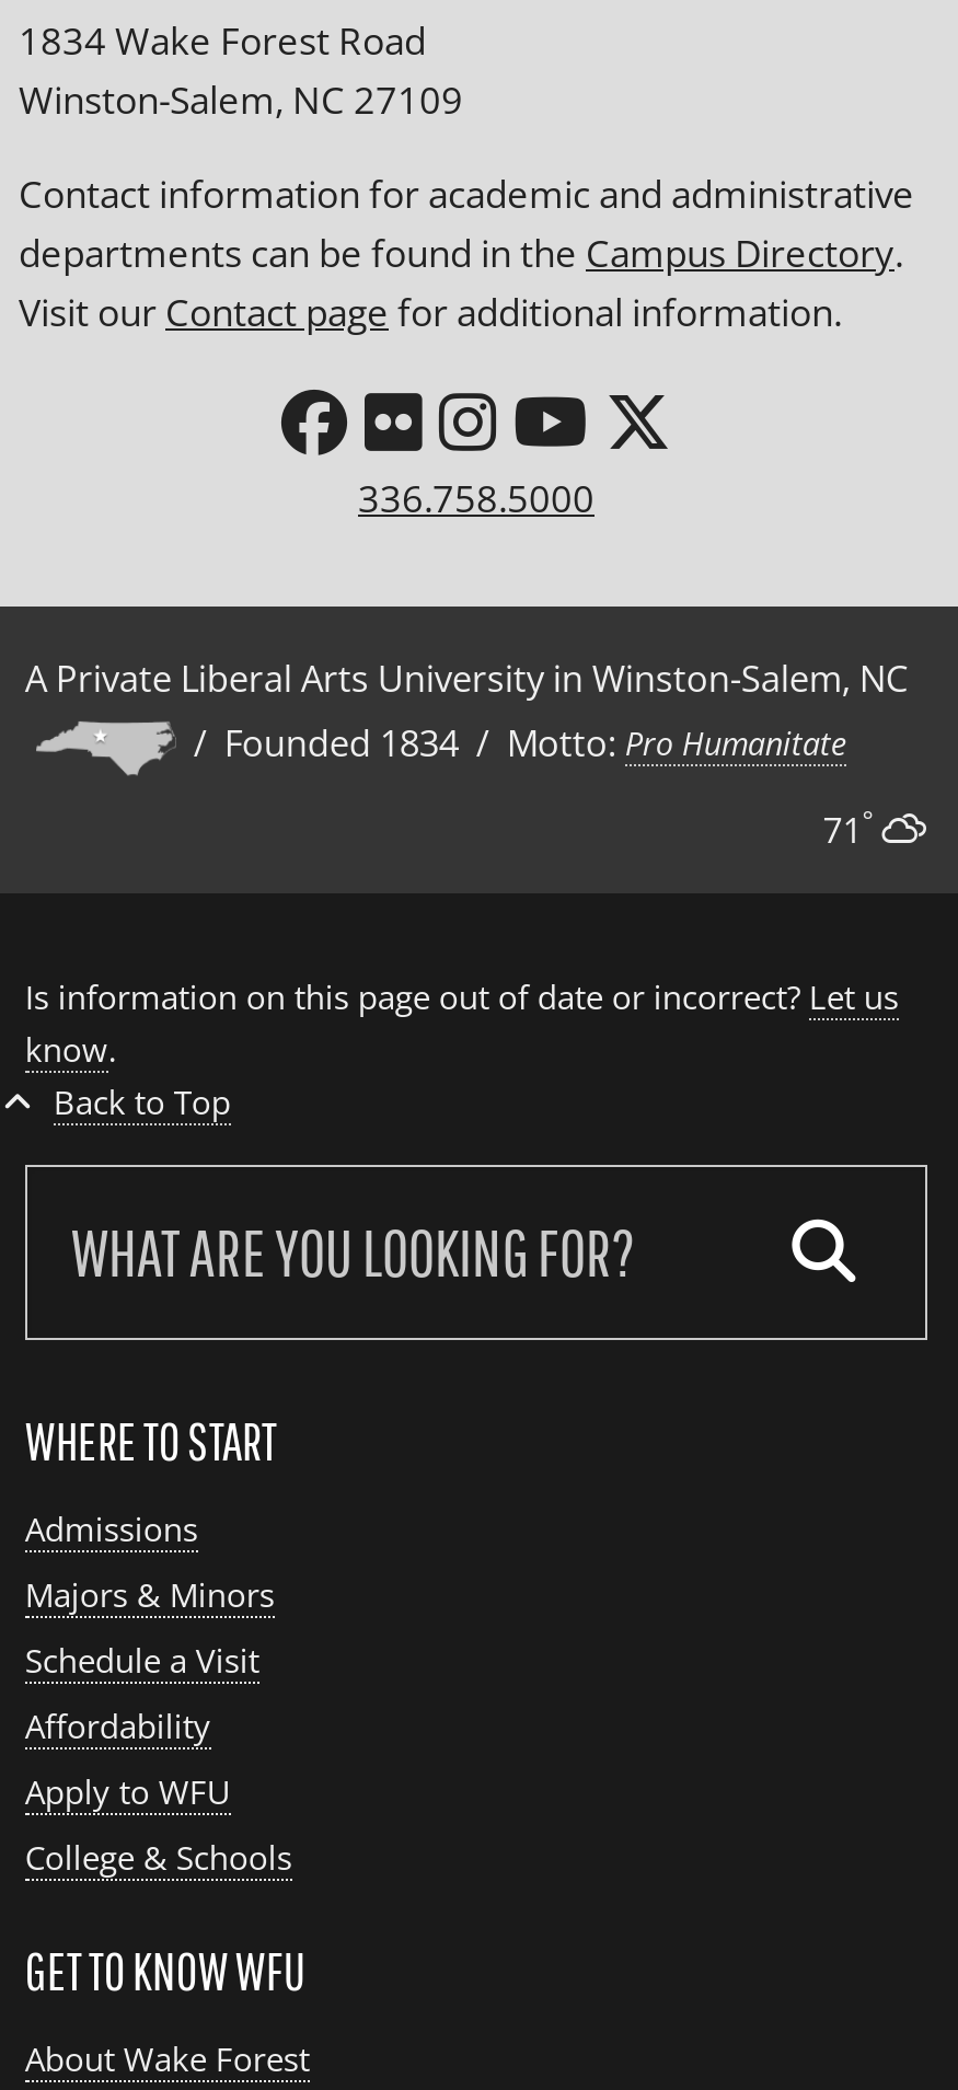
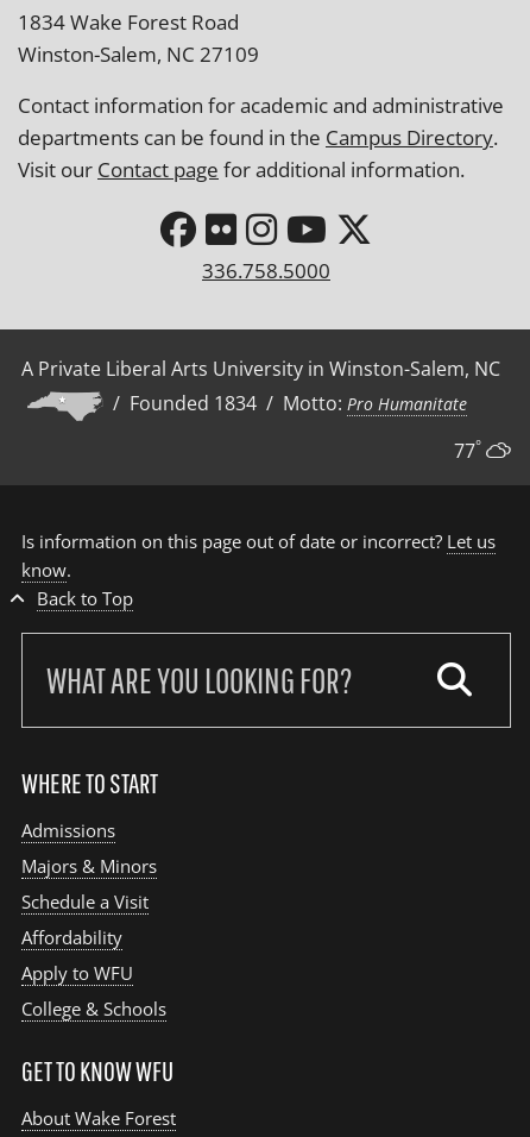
[823,801,873,853] 71° -> [454,435,482,463] 77°

